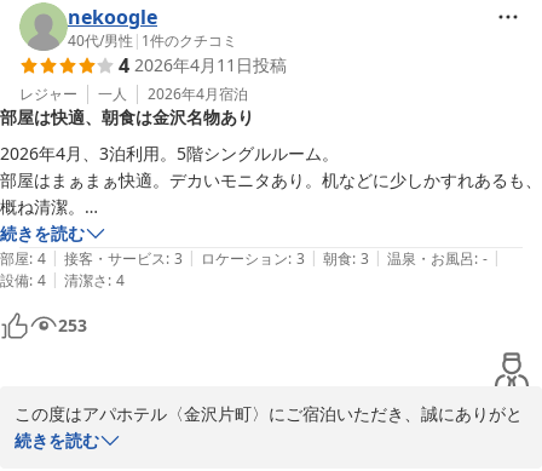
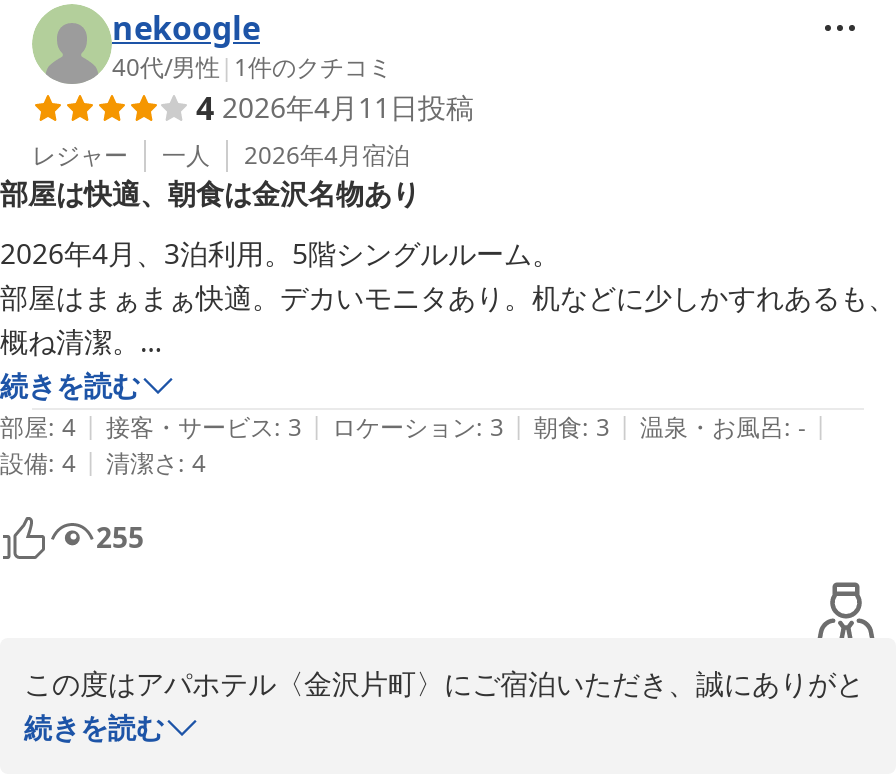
[58,314,87,337] 253 -> [96,518,144,556] 255

